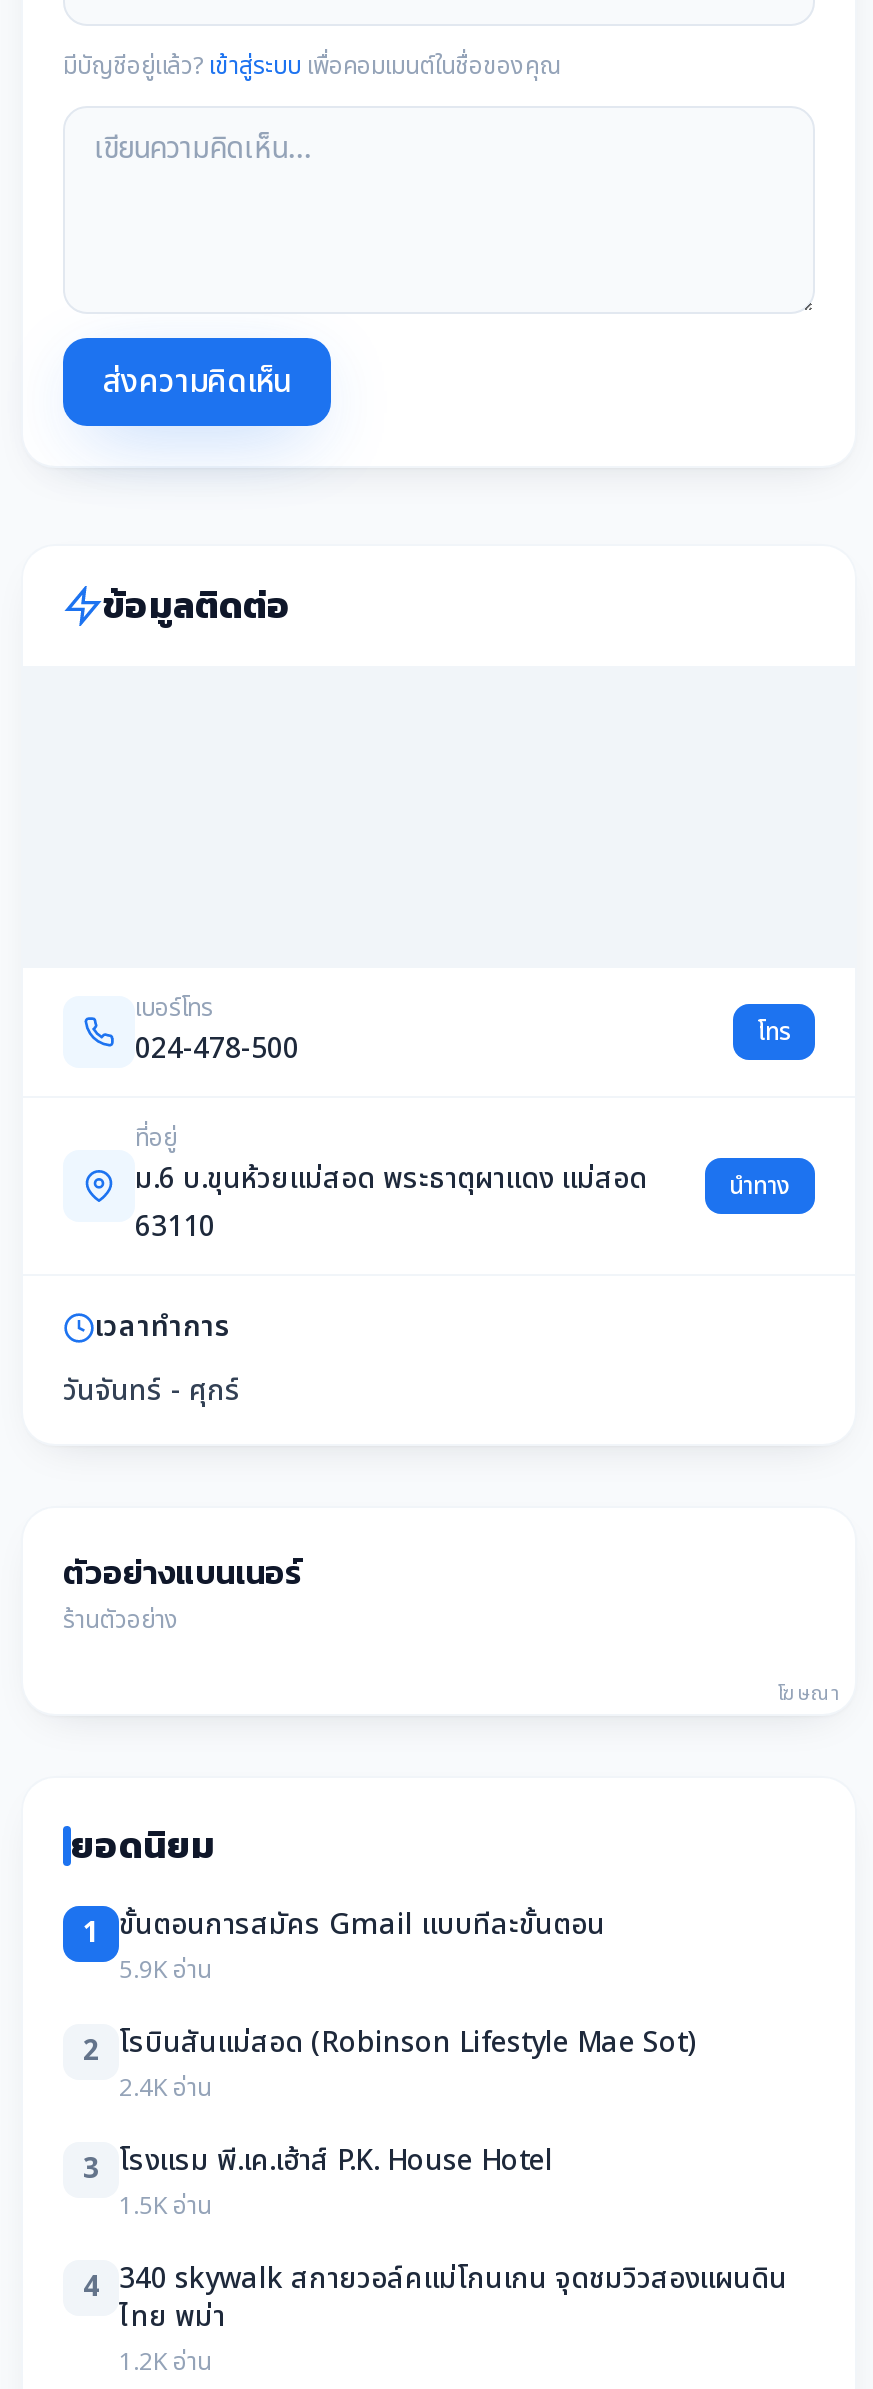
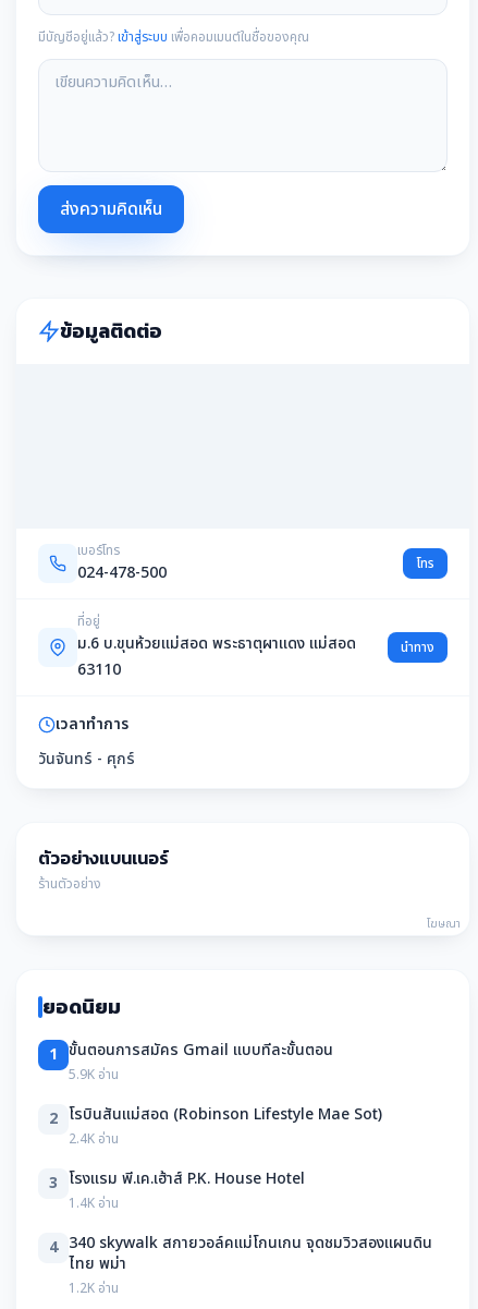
[119,2189,211,2225] 1.5K อ่าน -> [69,1194,119,1214] 1.4K อ่าน

